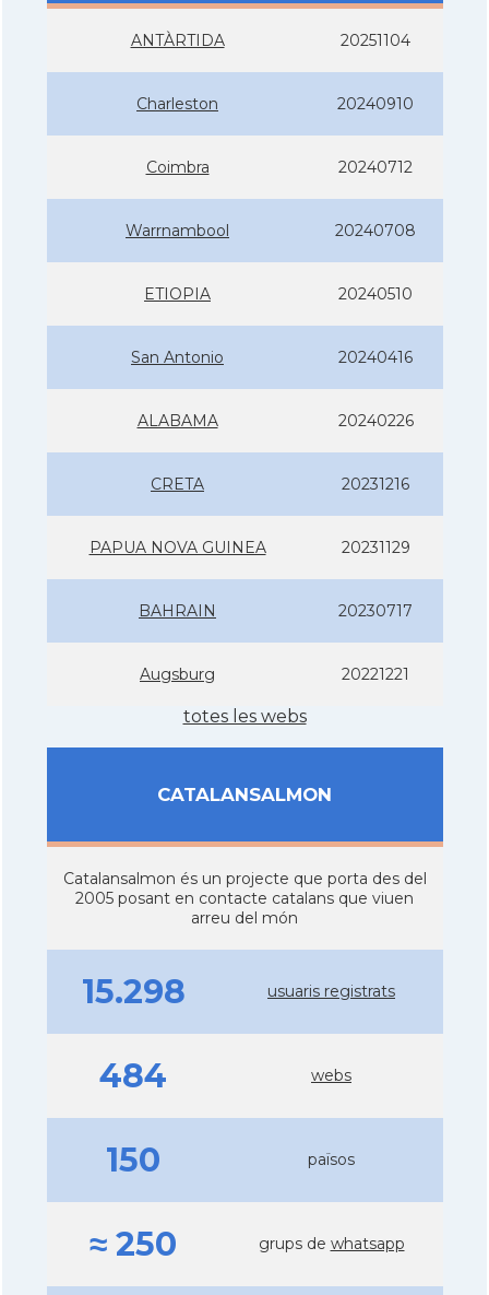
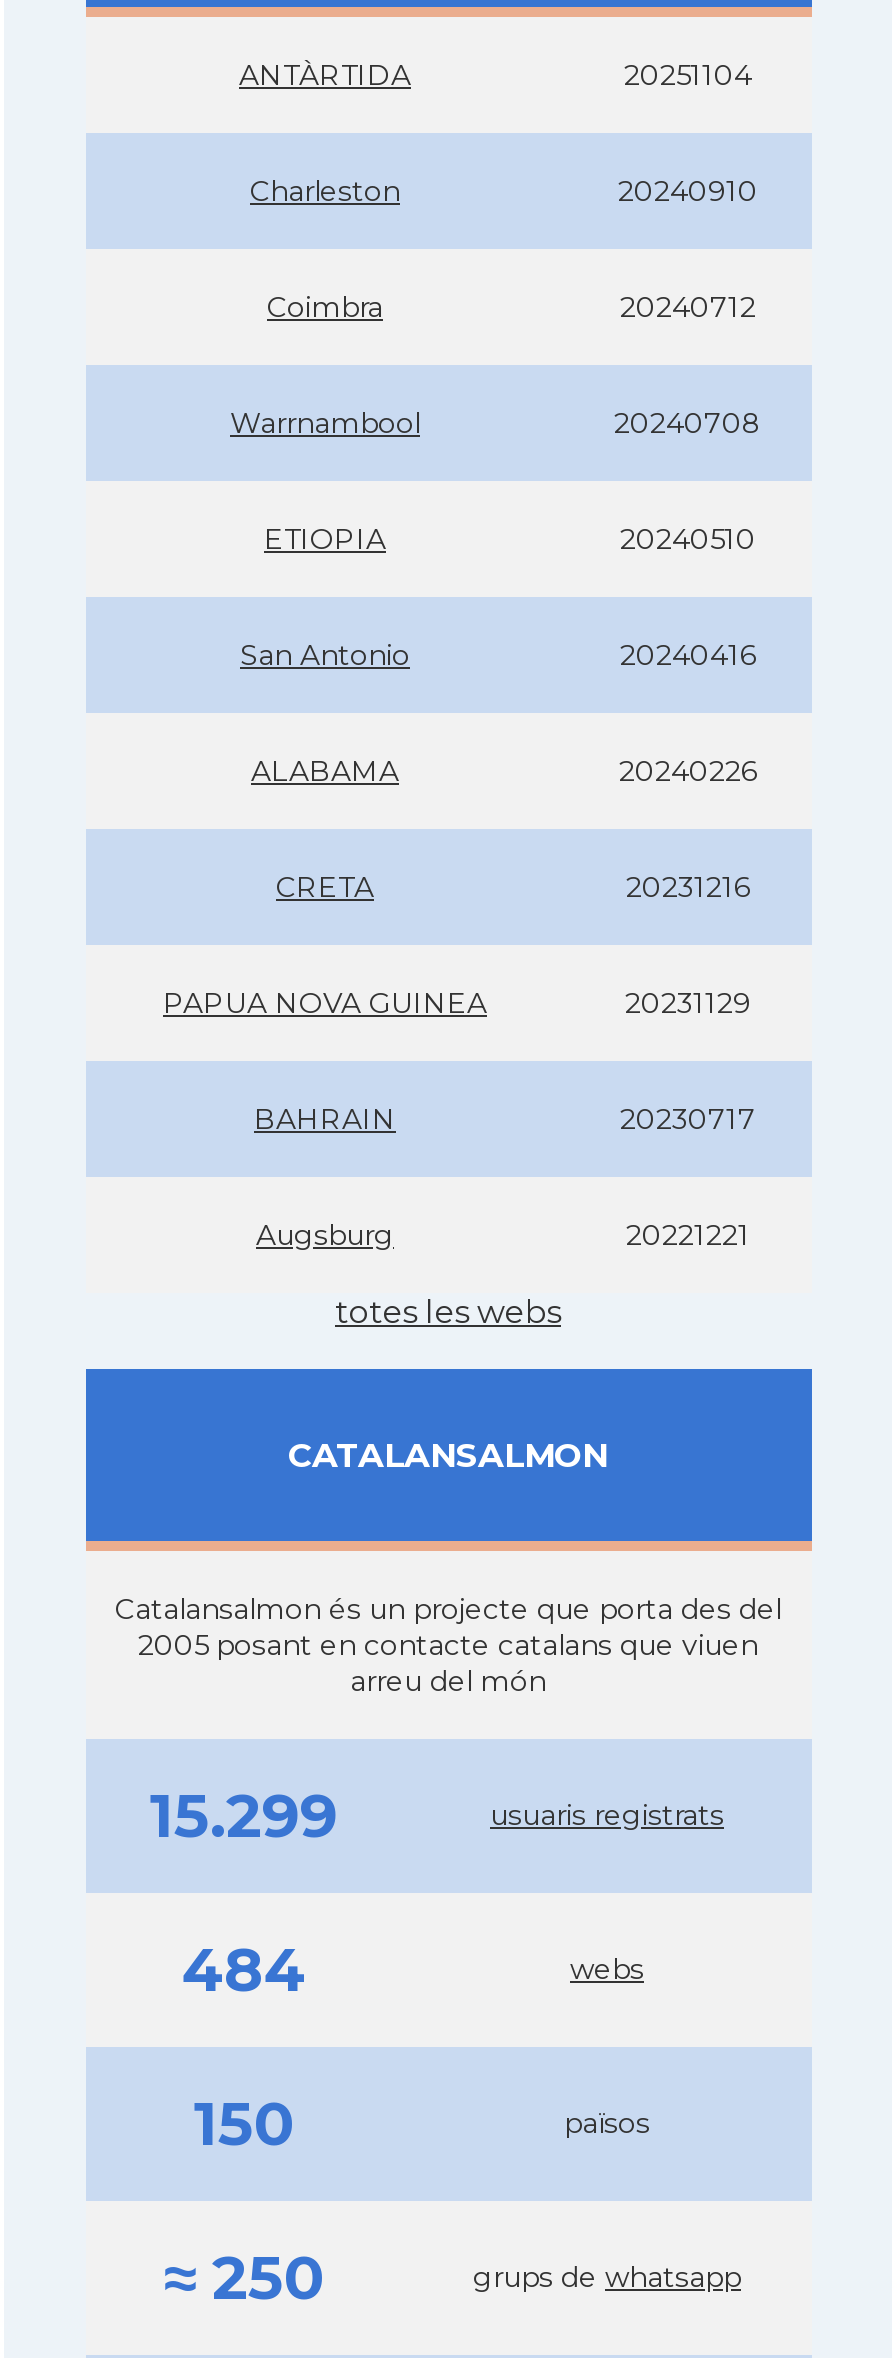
[81,971,185,1012] 15.298 -> [150,1779,338,1853] 15.299

